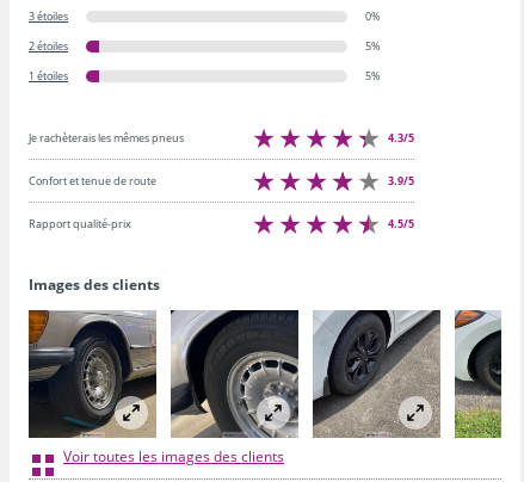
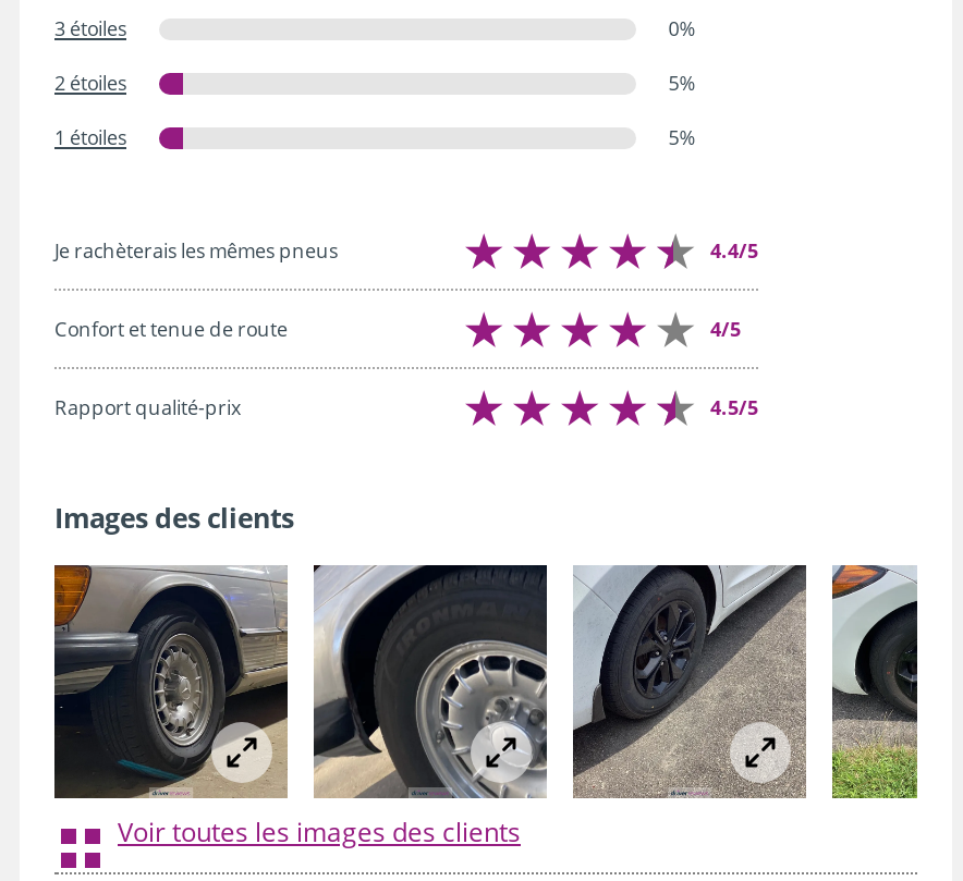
[388,130,414,145] 4.3/5 -> [710,236,758,264] 4.4/5
[388,173,414,188] 3.9/5 -> [710,315,741,343] 4/5

